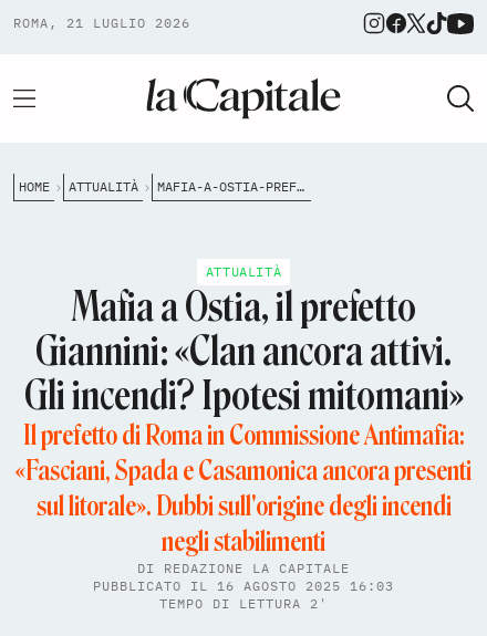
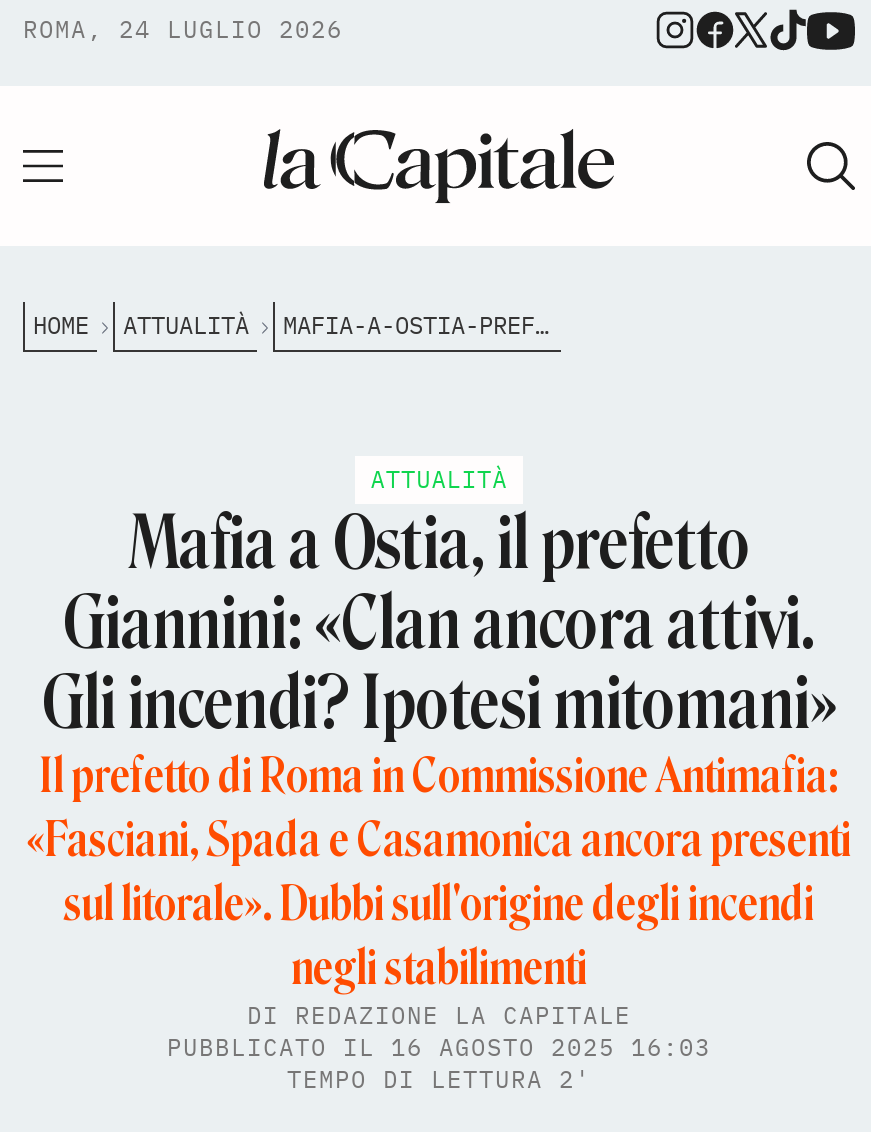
[13,14,190,31] ROMA, 21 LUGLIO 2026 -> [23,14,343,44] ROMA, 24 LUGLIO 2026

